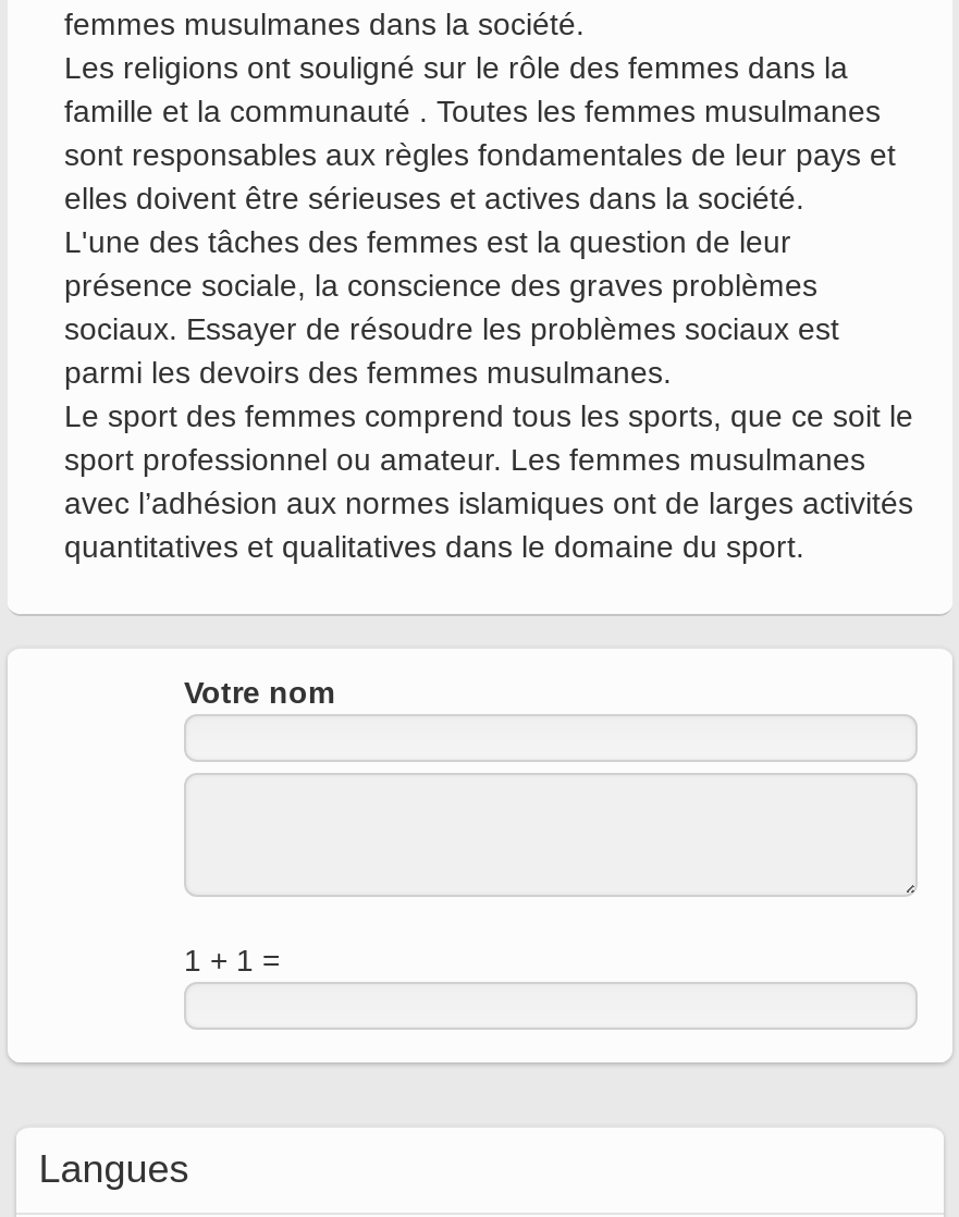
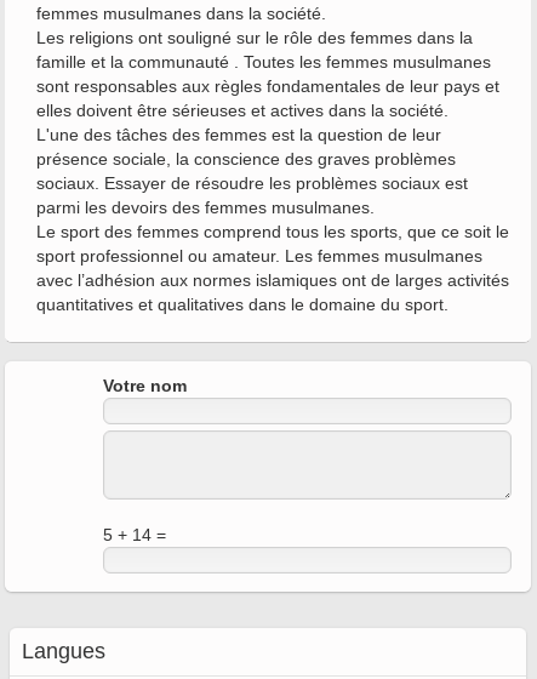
[184,943,280,978] 1 + 1 = -> [103,525,166,544] 5 + 14 =

